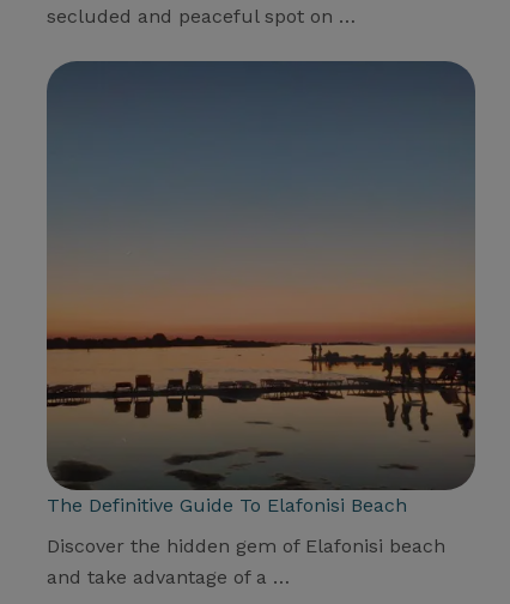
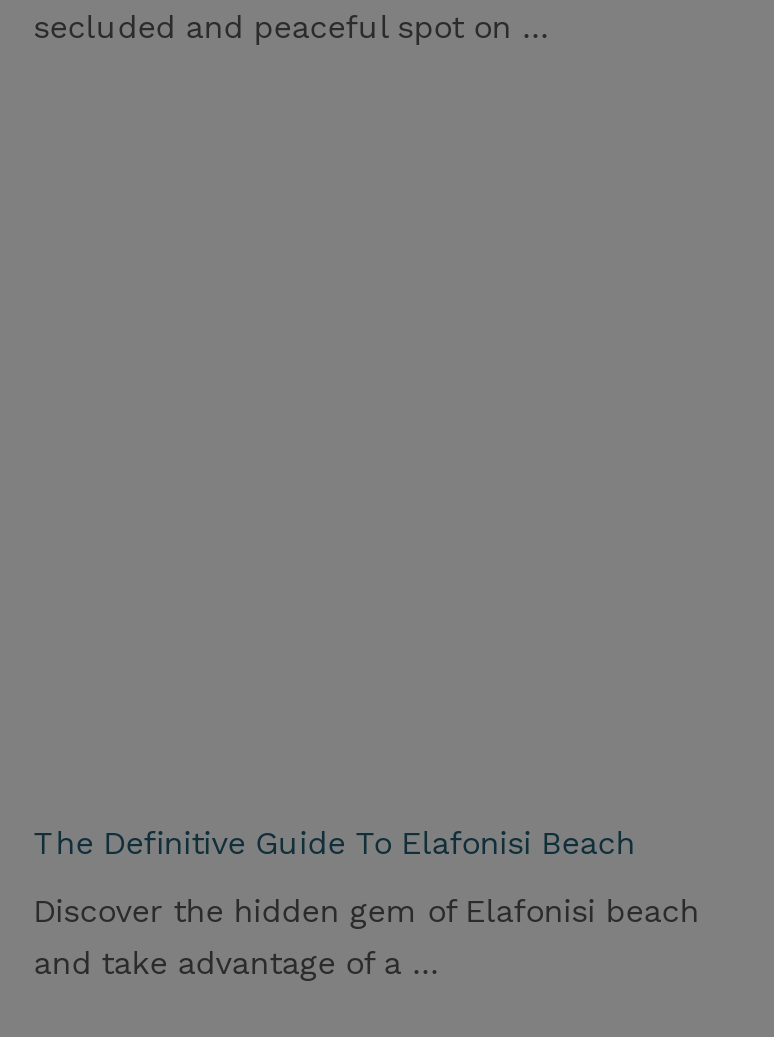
[45,60,476,491] [image] -> none

